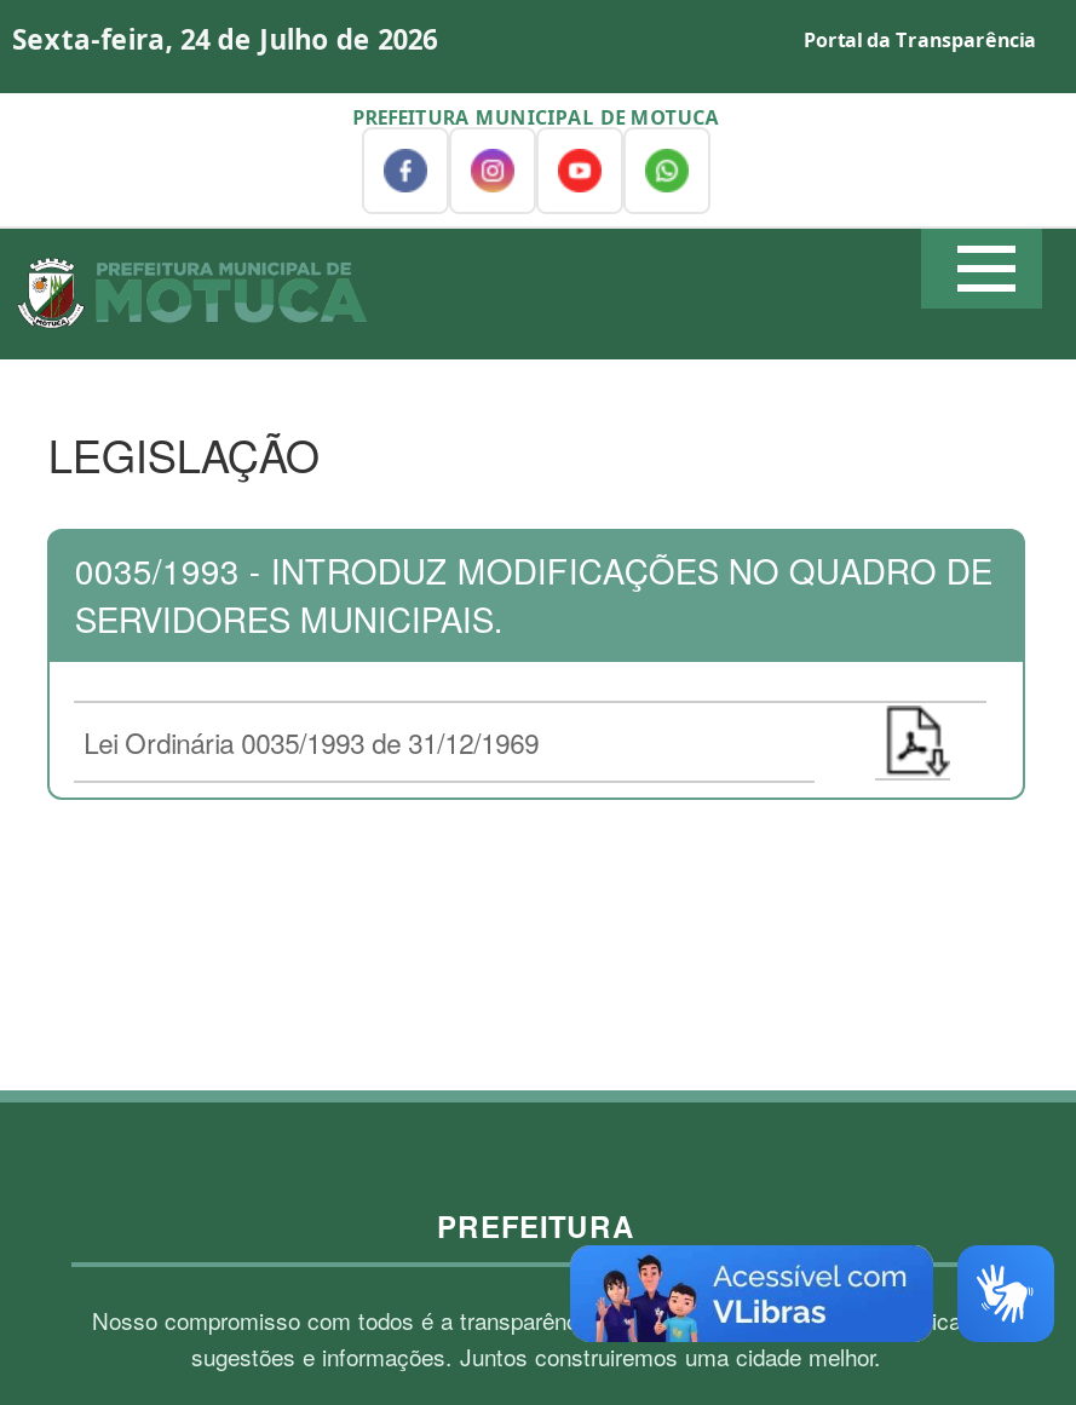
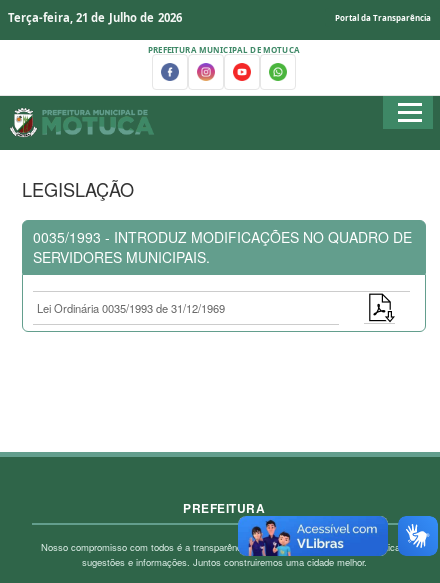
[12,21,437,57] Sexta-feira, 24 de Julho de 2026 -> [7,10,182,25] Terça-feira, 21 de Julho de 2026

